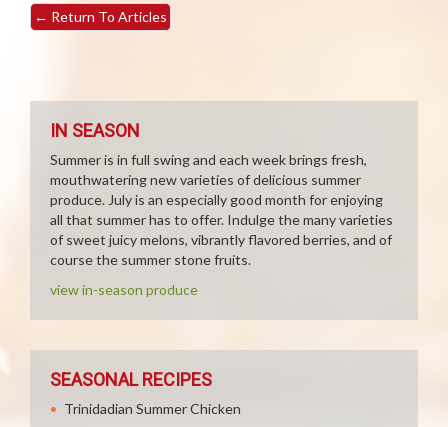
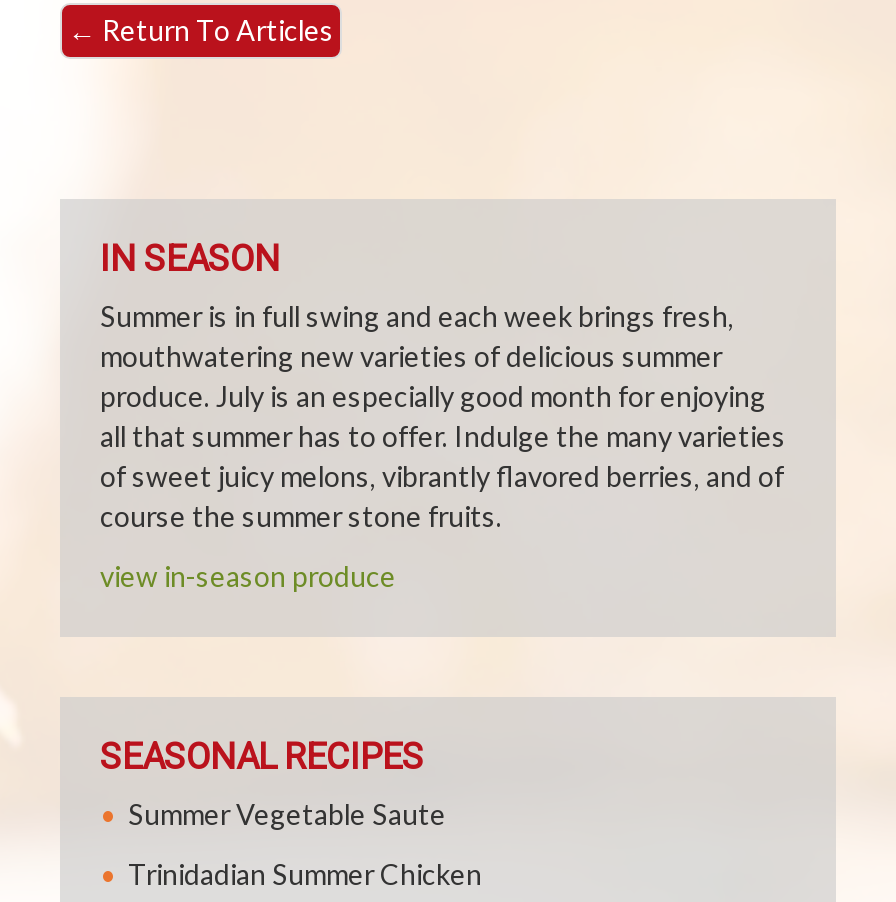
none -> [128,797,446,831] Summer Vegetable Saute

